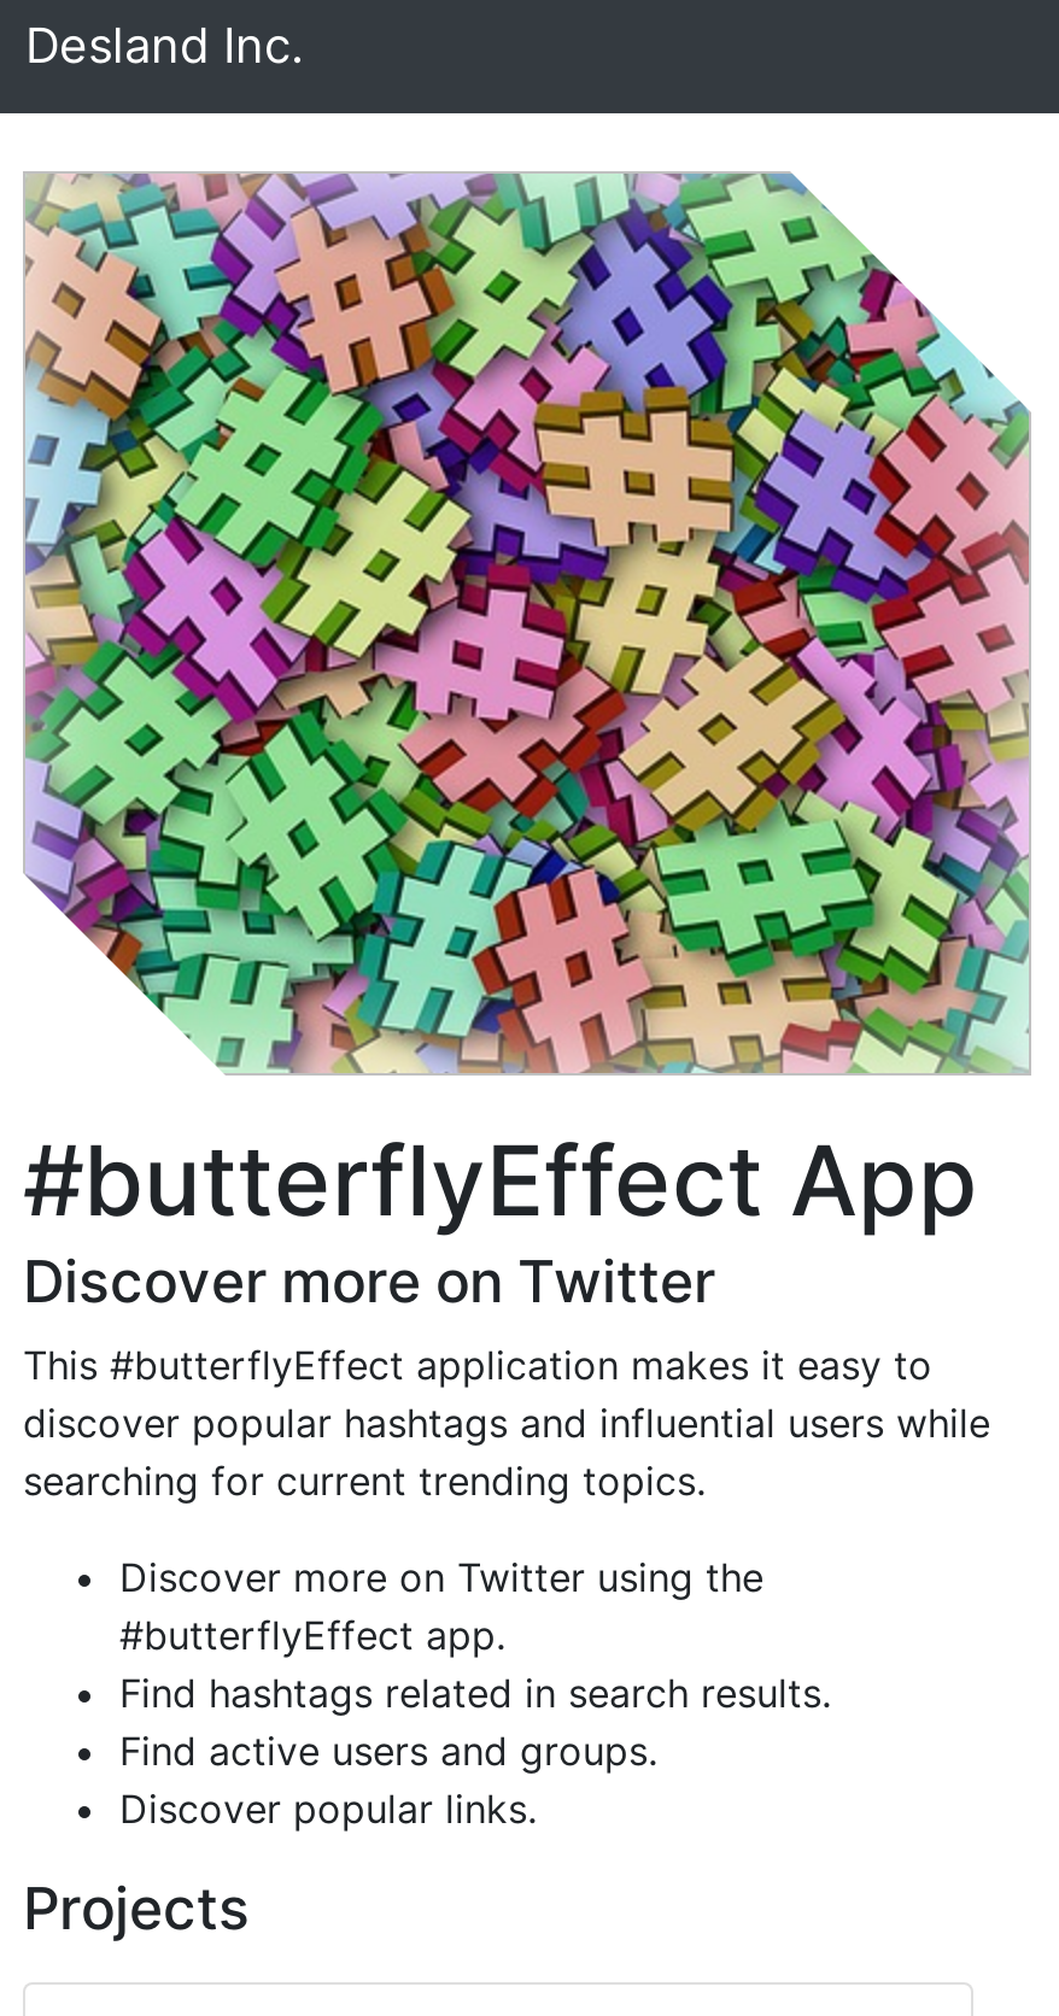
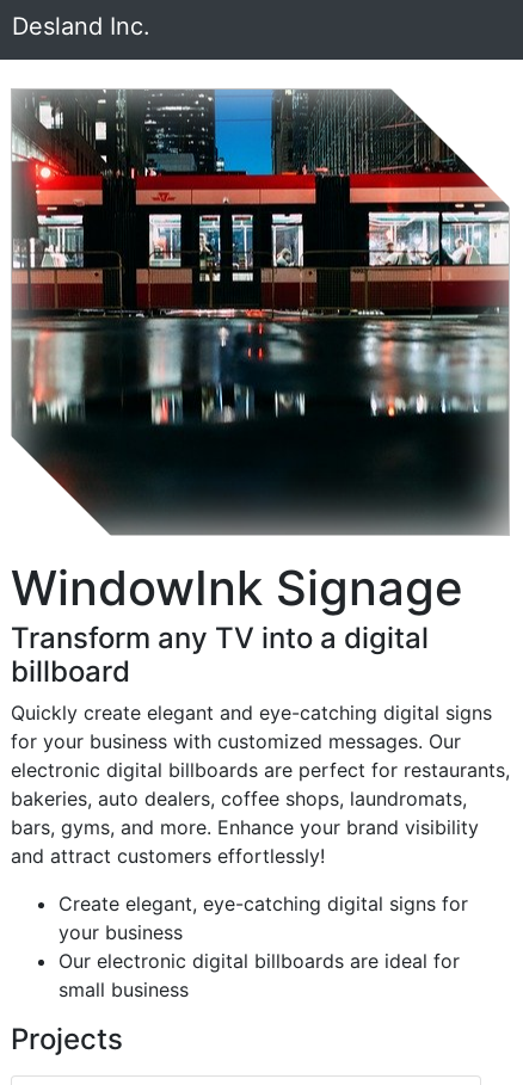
[23,174,1029,1505] [image] | #butterflyEffect App | Discover more on Twitter | This #butterflyEffect application makes it easy to | discover popular hashtags and influential users while | searching for current trending topics. -> [11,88,510,868] [image] | WindowInk Signage | Transform any TV into a digital | billboard | Quickly create elegant and eye-catching digital signs | for your business with customized messages. Our | electronic digital billboards are perfect for restaurants, | bakeries, auto dealers, coffee shops, laundromats, | bars, gyms, and more. Enhance your brand visibility | and attract customers effortlessly!
[119,1553,831,1833] Discover more on Twitter using the | #butterflyEffect app. | Find hashtags related in search results. | Find active users and groups. | Discover popular links. -> [59,892,468,1001] Create elegant, eye-catching digital signs for | your business | Our electronic digital billboards are ideal for | small business

